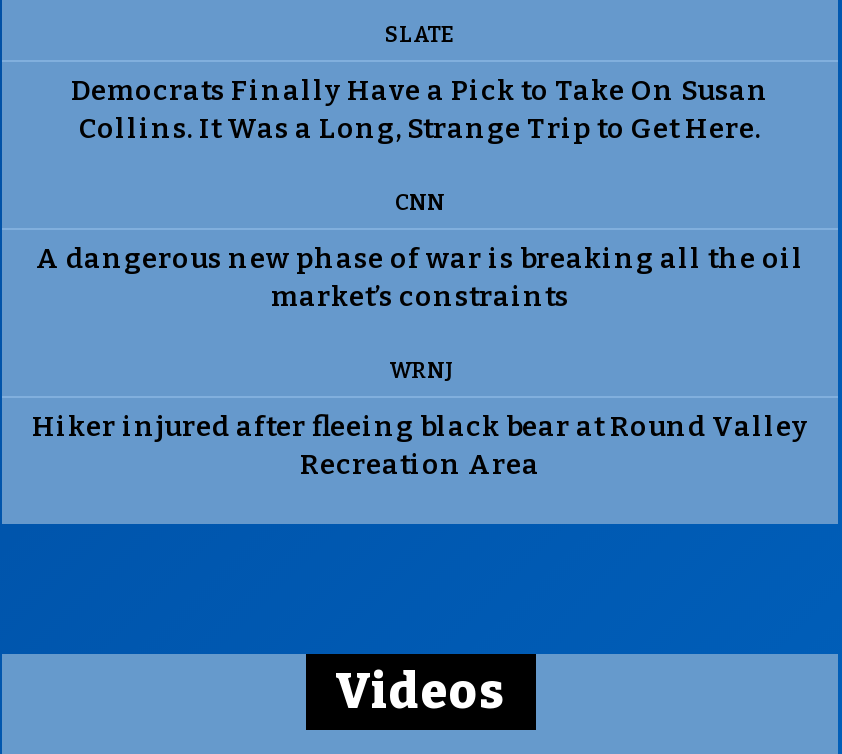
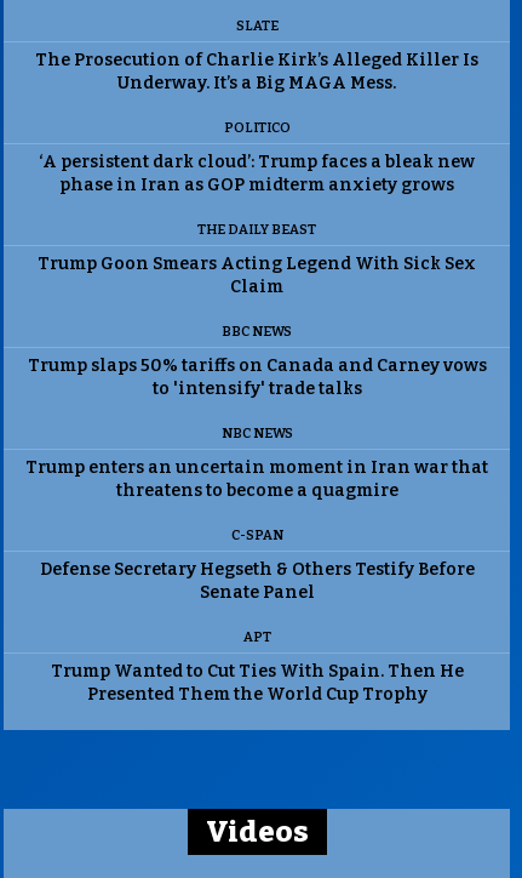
[32,73,808,481] Democrats Finally Have a Pick to Take On Susan | Collins. It Was a Long, Strange Trip to Get Here. | CNN | A dangerous new phase of war is breaking all the oil | market’s constraints | WRNJ | Hiker injured after fleeing black bear at Round Valley | Recreation Area -> [25,49,488,704] The Prosecution of Charlie Kirk’s Alleged Killer Is | Underway. It’s a Big MAGA Mess. | POLITICO | ‘A persistent dark cloud’: Trump faces a bleak new | phase in Iran as GOP midterm anxiety grows | THE DAILY BEAST | Trump Goon Smears Acting Legend With Sick Sex | Claim | BBC NEWS | Trump slaps 50% tariffs on Canada and Carney vows | to 'intensify' trade talks | NBC NEWS | Trump enters an uncertain moment in Iran war that | threatens to become a quagmire | C-SPAN | Defense Secretary Hegseth & Others Testify Before | Senate Panel | APT | Trump Wanted to Cut Ties With Spain. Then He | Presented Them the World Cup Trophy

